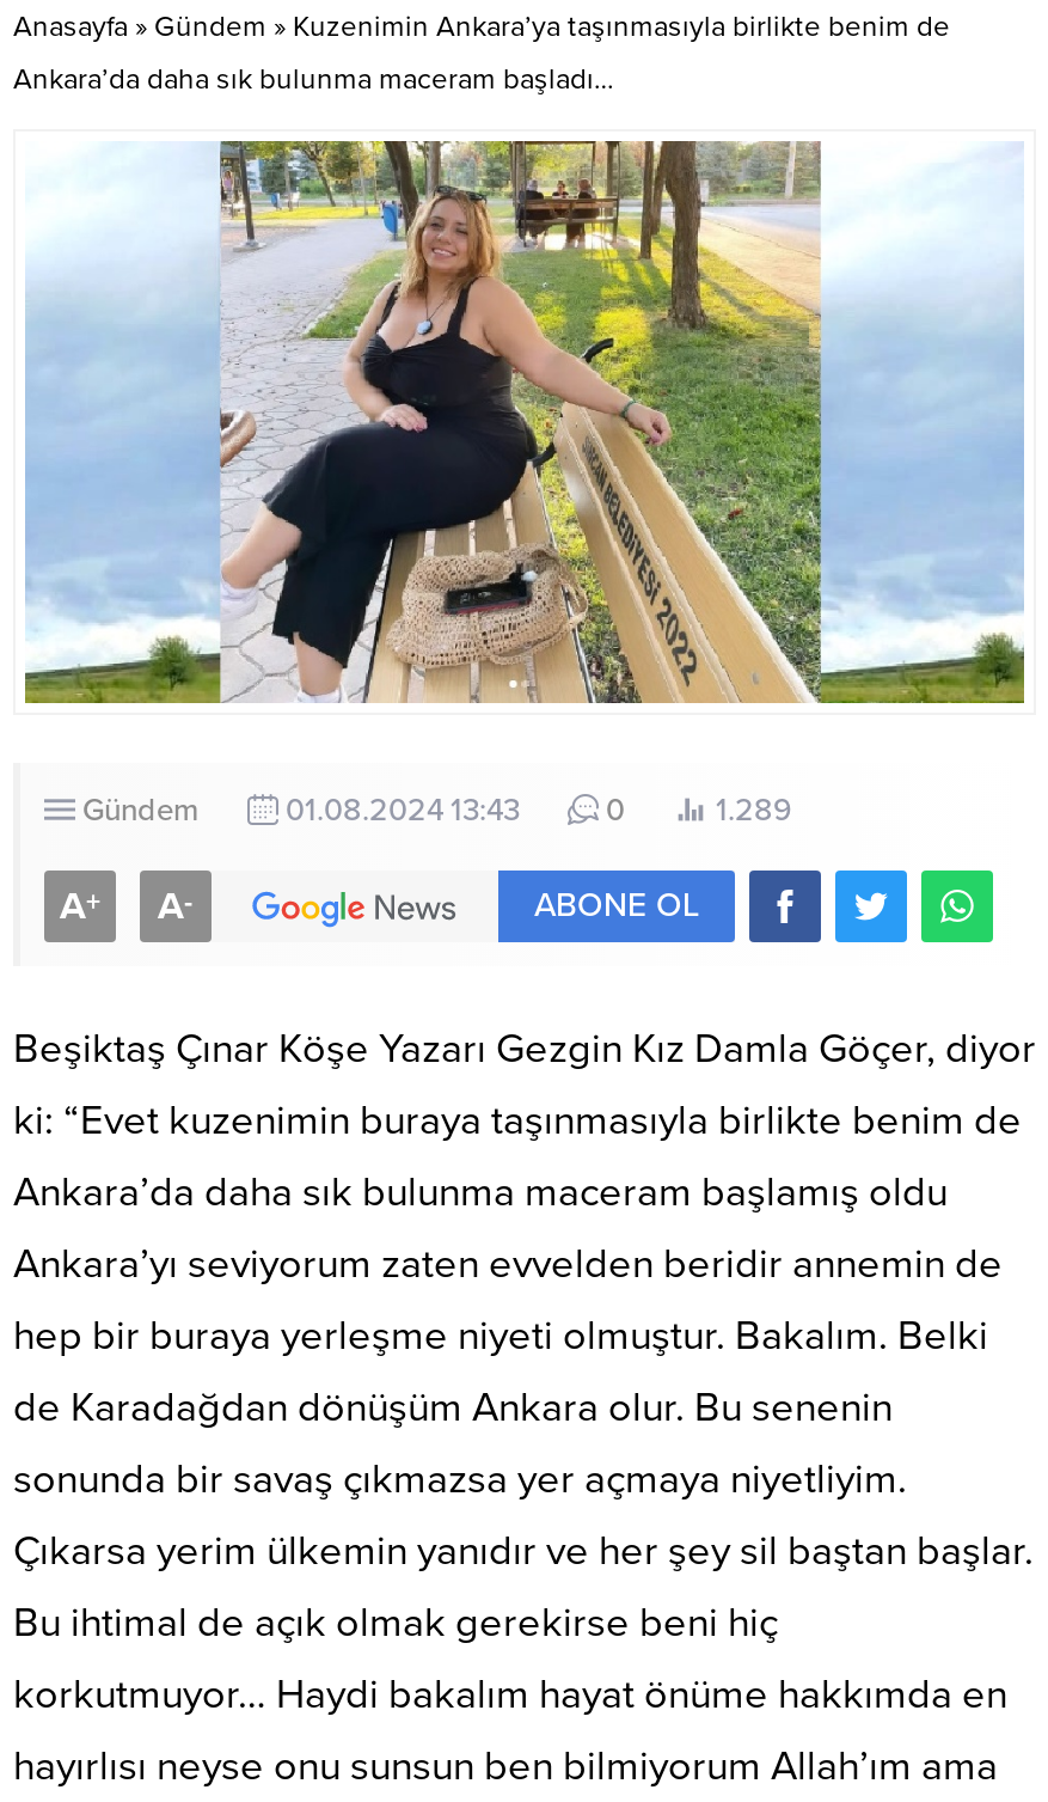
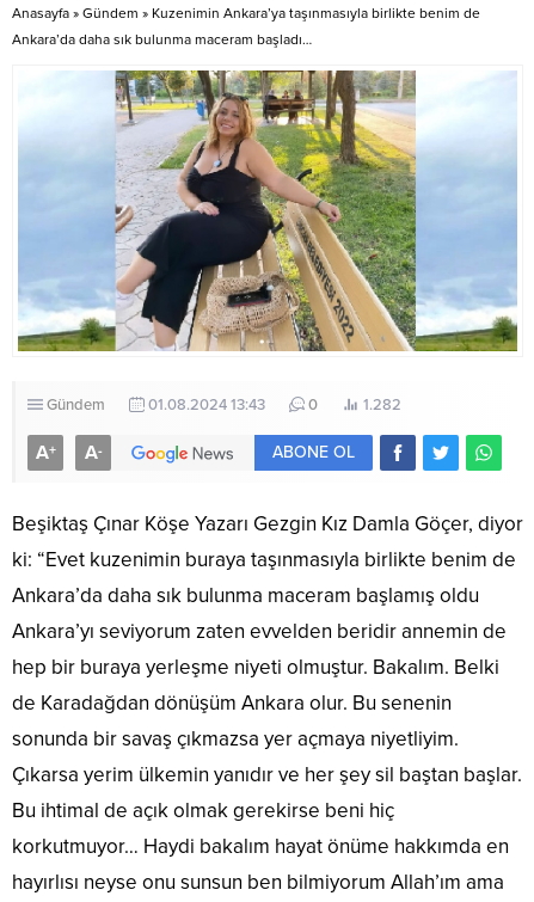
[716,792,792,830] 1.289 -> [363,396,401,415] 1.282

